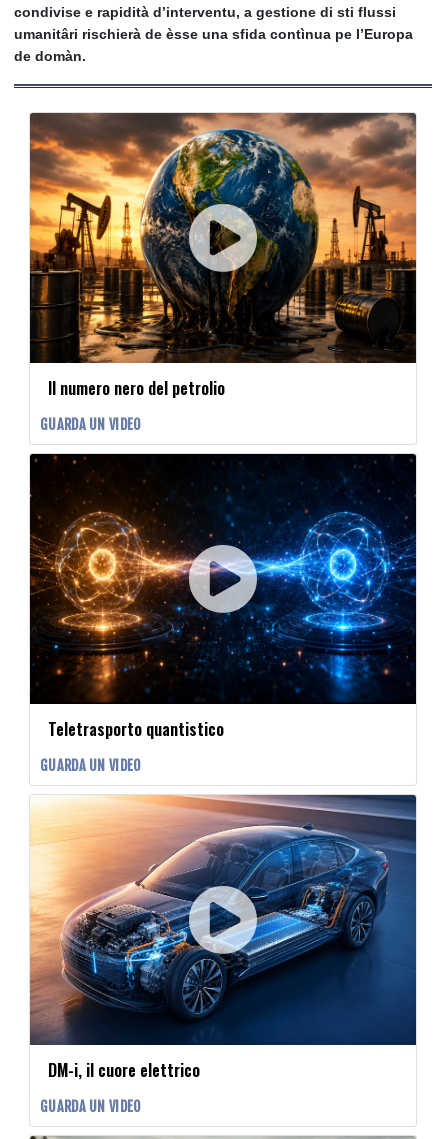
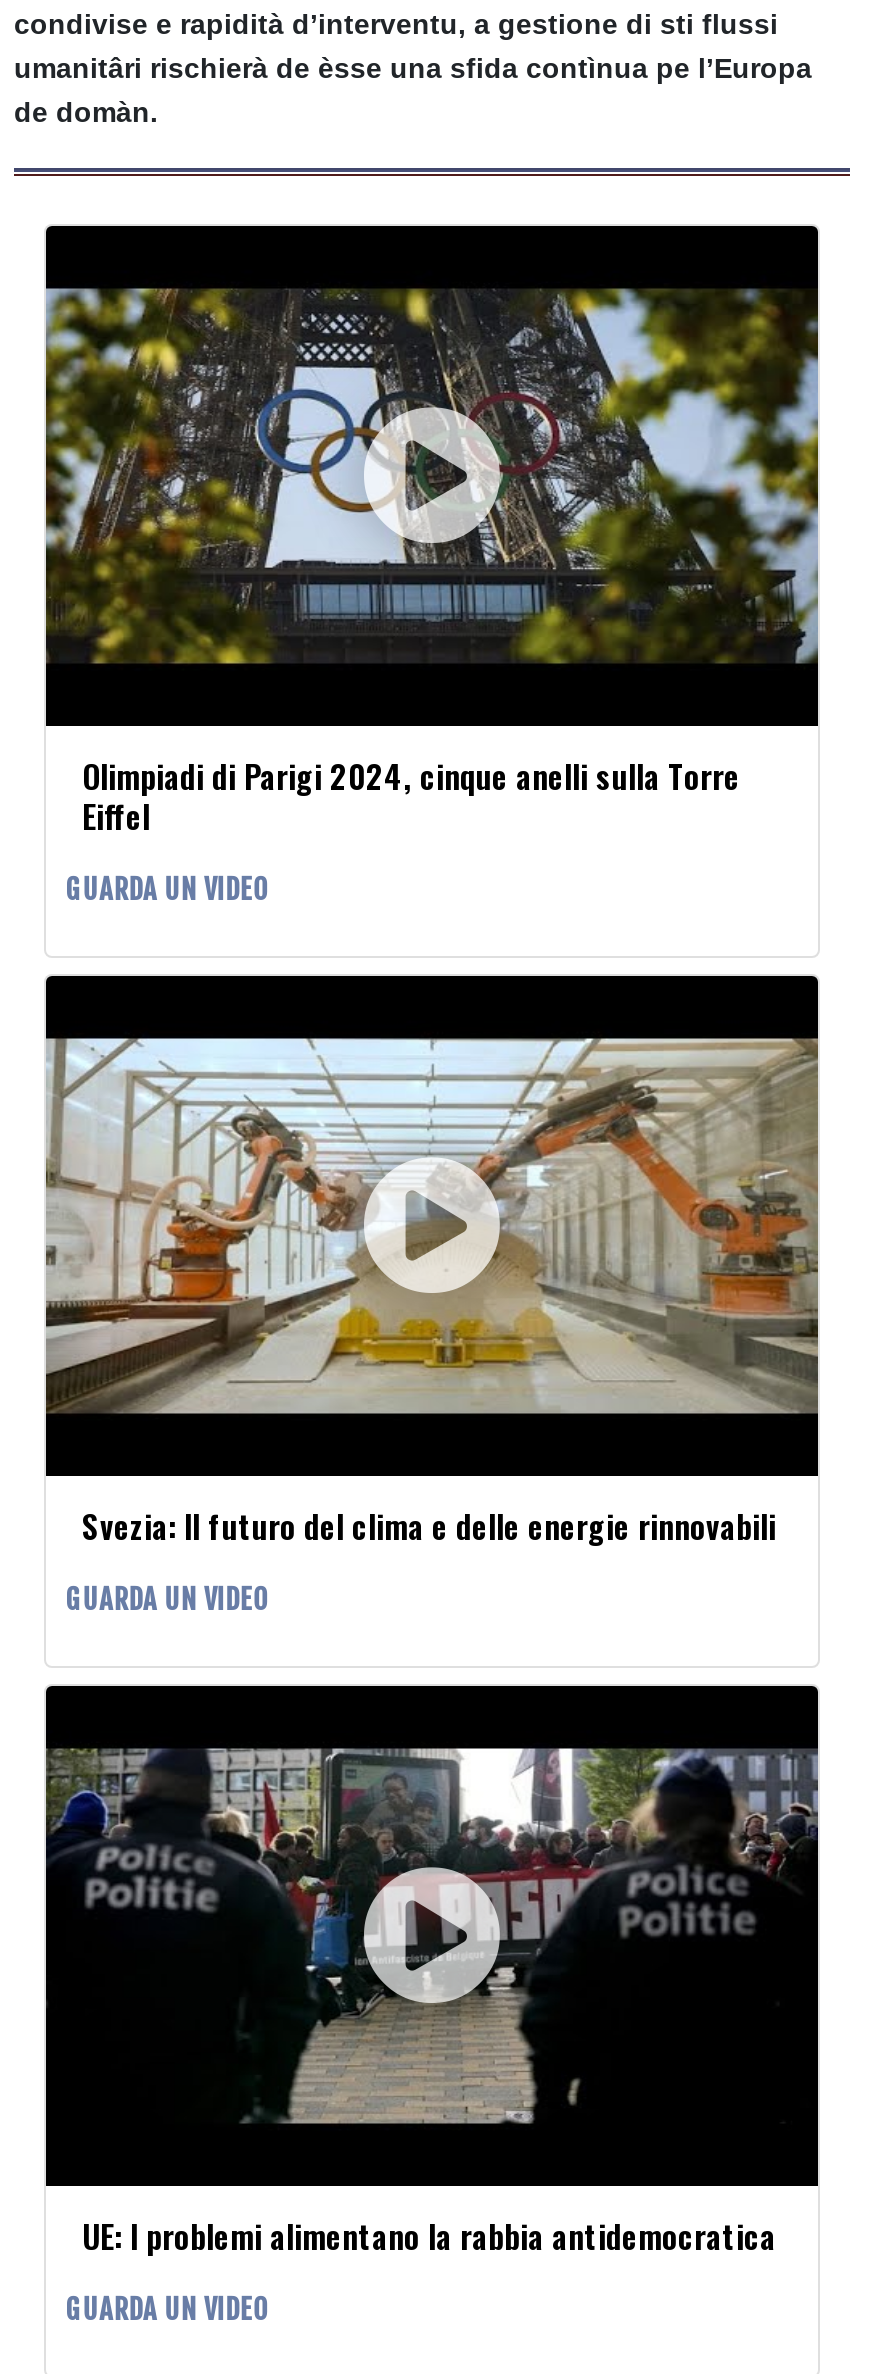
[29,112,417,400] [image] | Il numero nero del petrolio -> [44,224,820,840] [image] | Olimpiadi di Parigi 2024, cinque anelli sulla Torre | Eiffel
[29,455,417,741] [image] | Teletrasporto quantistico -> [44,1022,820,1550] [image] | Svezia: Il futuro del clima e delle energie rinnovabili
[29,794,417,1082] [image] | DM-i, il cuore elettrico -> [44,1684,820,2260] [image] | UE: I problemi alimentano la rabbia antidemocratica

